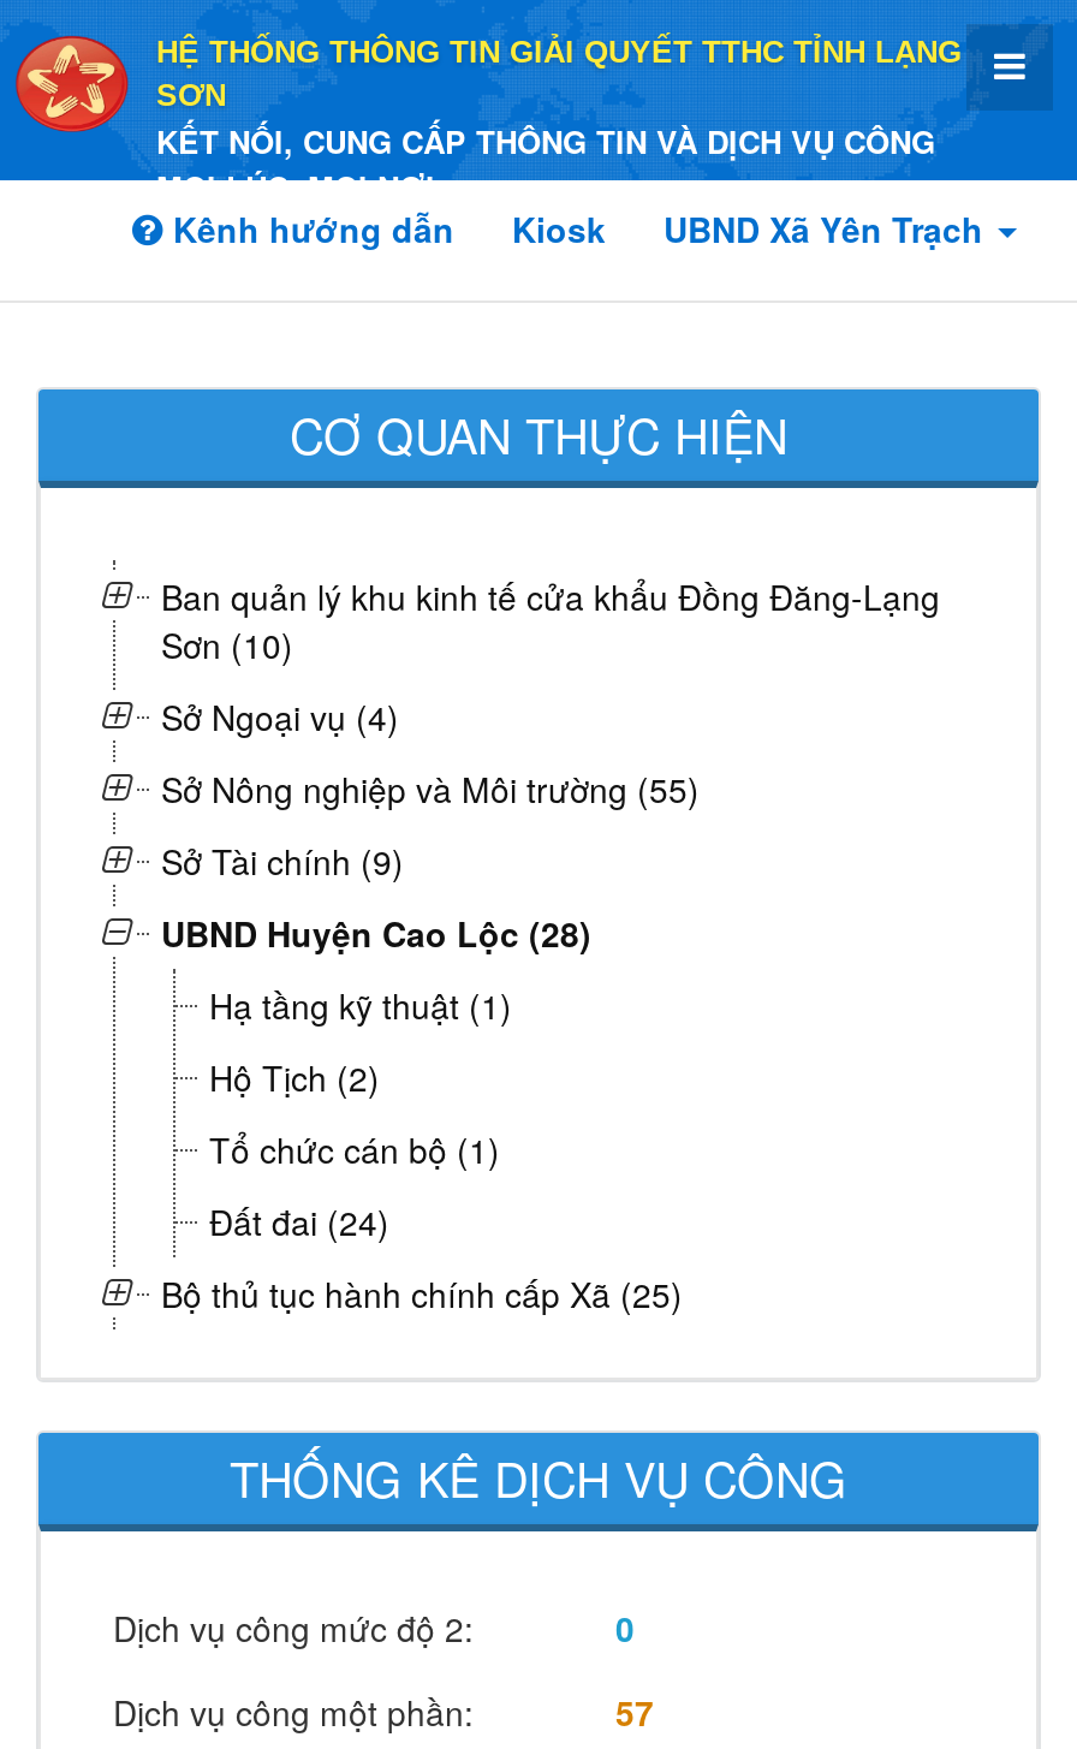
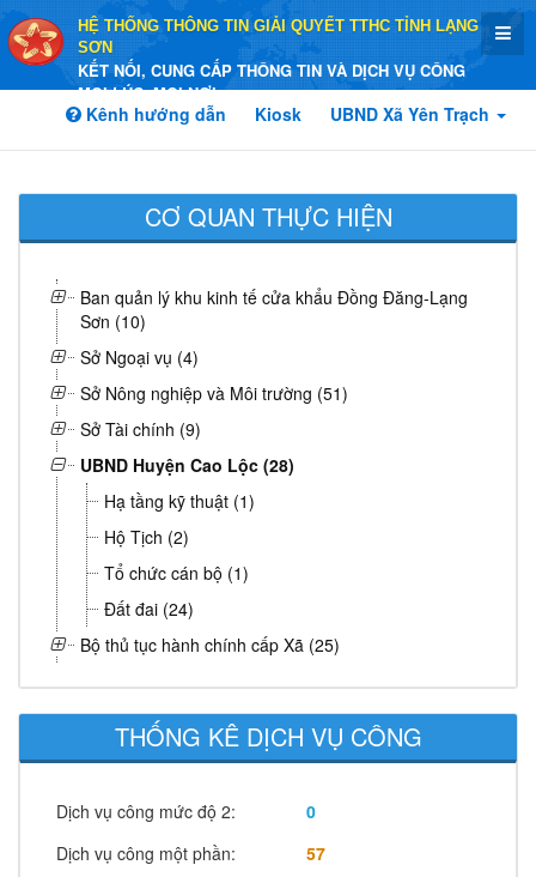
[161,765,700,813] Sở Nông nghiệp và Môi trường (55) -> [80,381,348,405] Sở Nông nghiệp và Môi trường (51)

